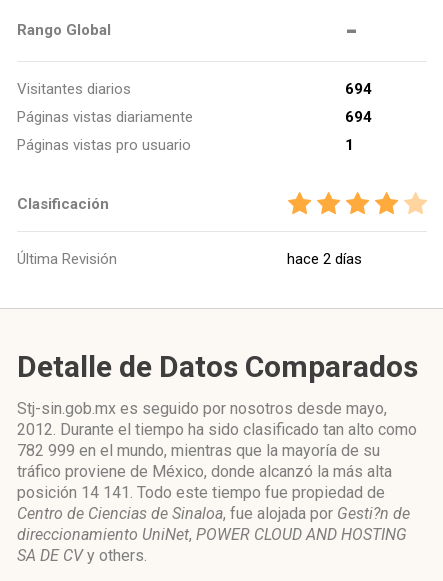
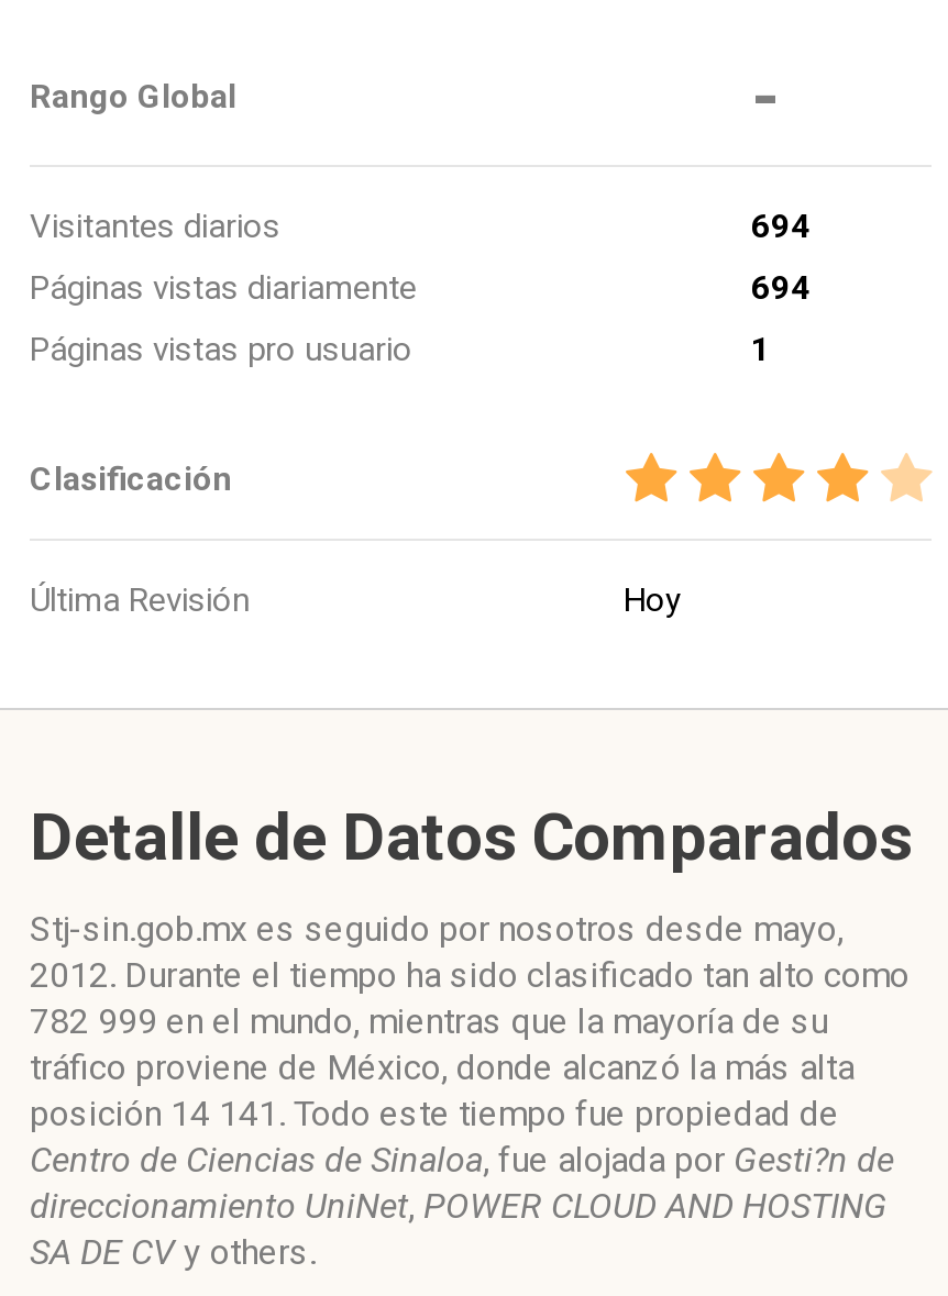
[287,250,362,268] hace 2 días -> [624,580,681,620] Hoy

